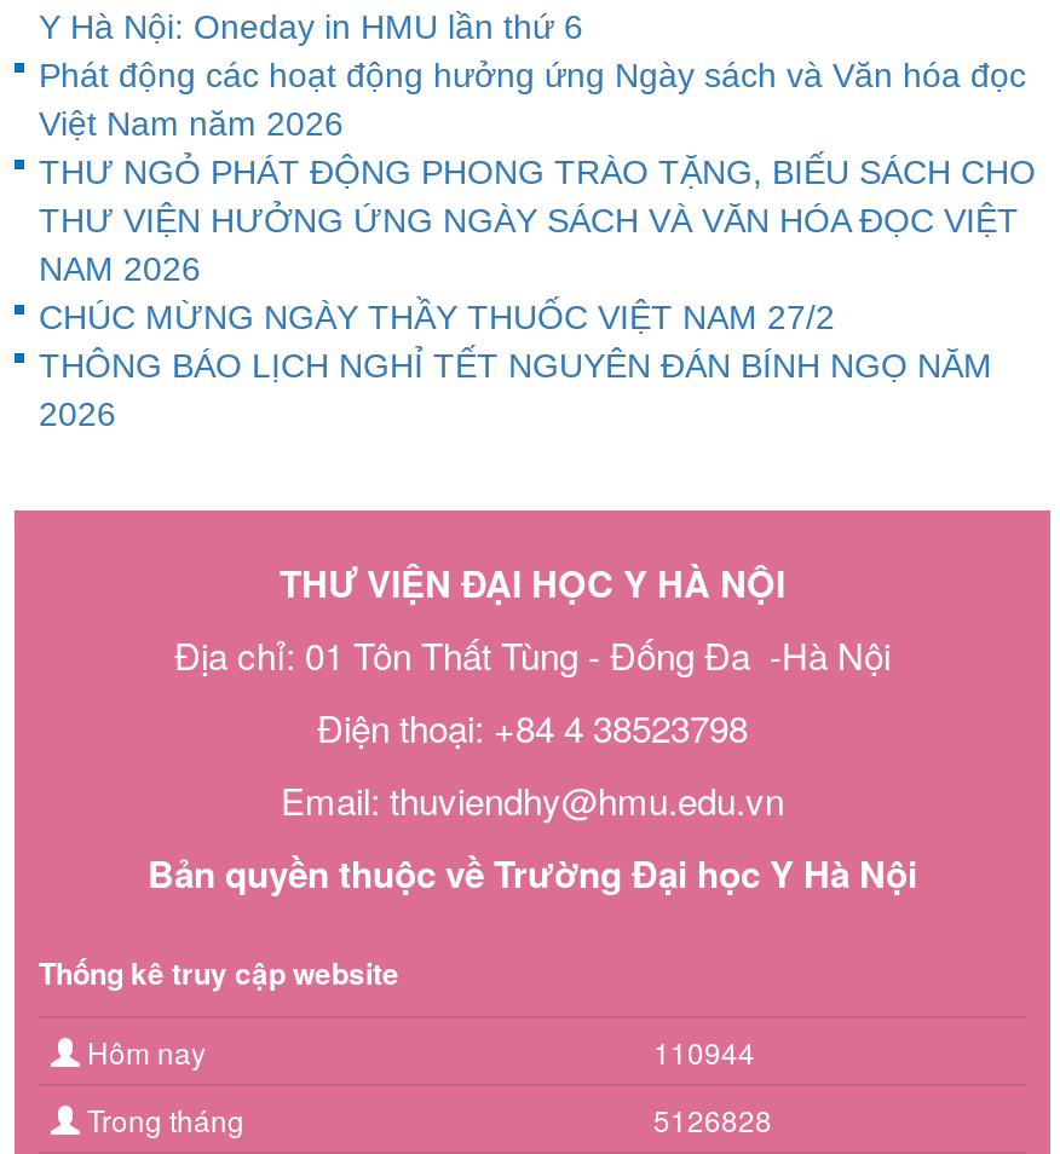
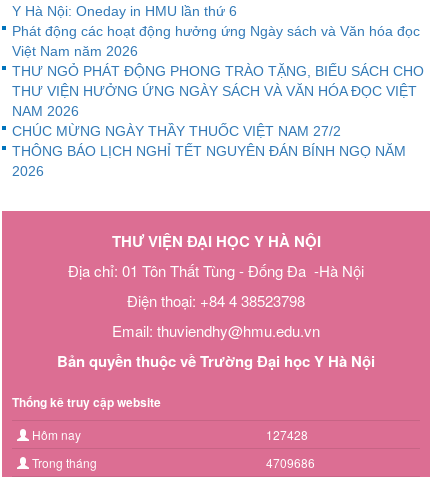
[653,1031,755,1072] 110944 -> [266,426,308,443] 127428
[653,1098,772,1139] 5126828 -> [266,454,315,471] 4709686

